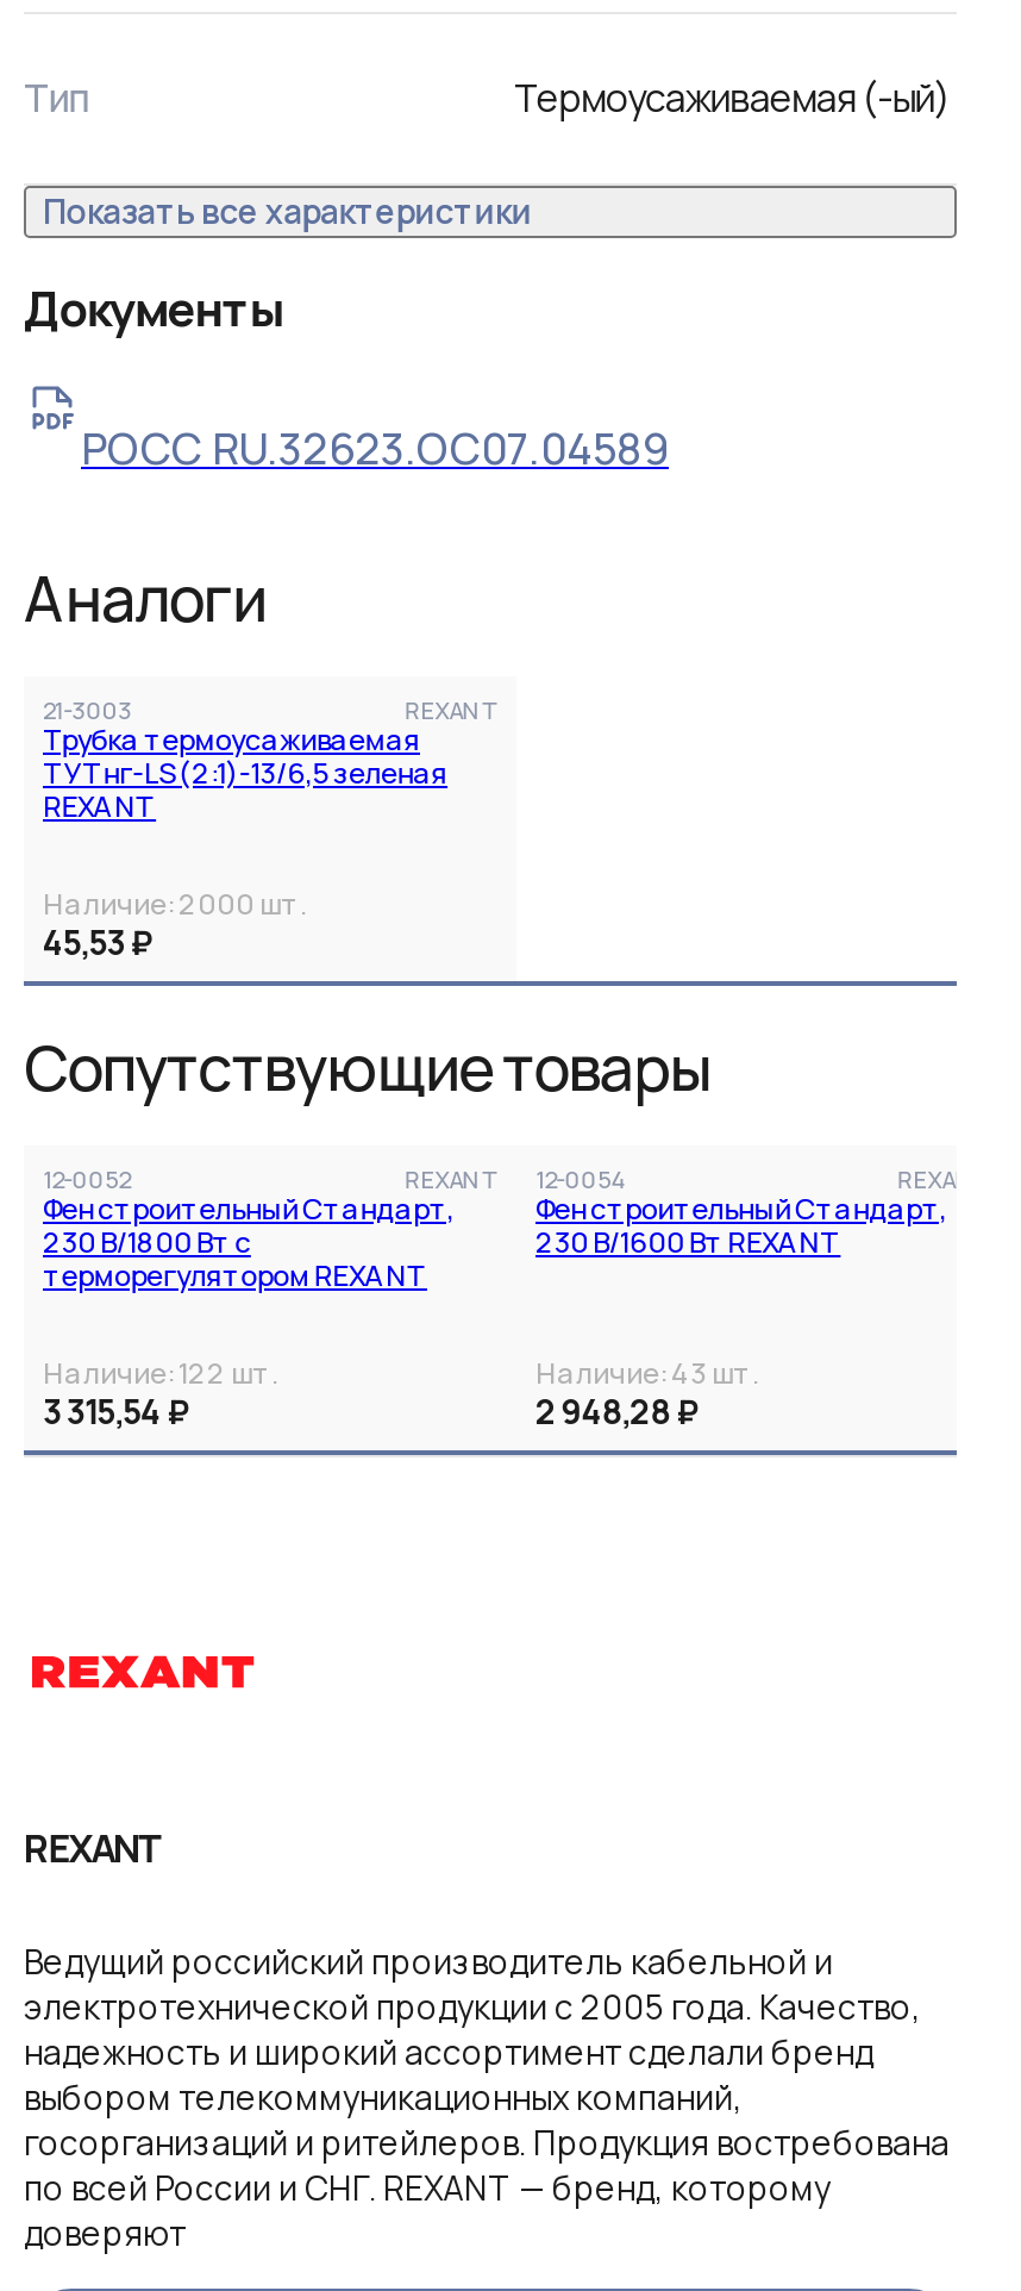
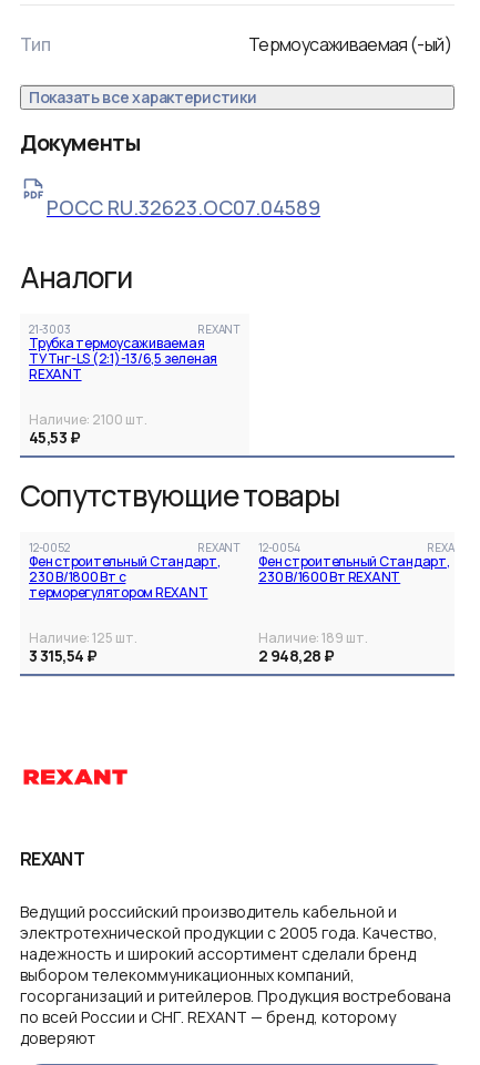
[43,884,307,924] Наличие: 2000 шт. -> [29,410,147,429] Наличие: 2100 шт.
[43,1353,278,1394] Наличие: 122 шт. -> [29,629,137,648] Наличие: 125 шт.
[535,1353,759,1394] Наличие: 43 шт. -> [258,629,368,648] Наличие: 189 шт.

